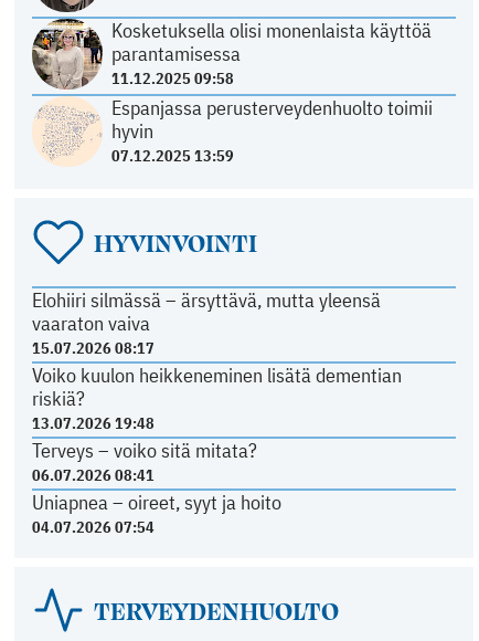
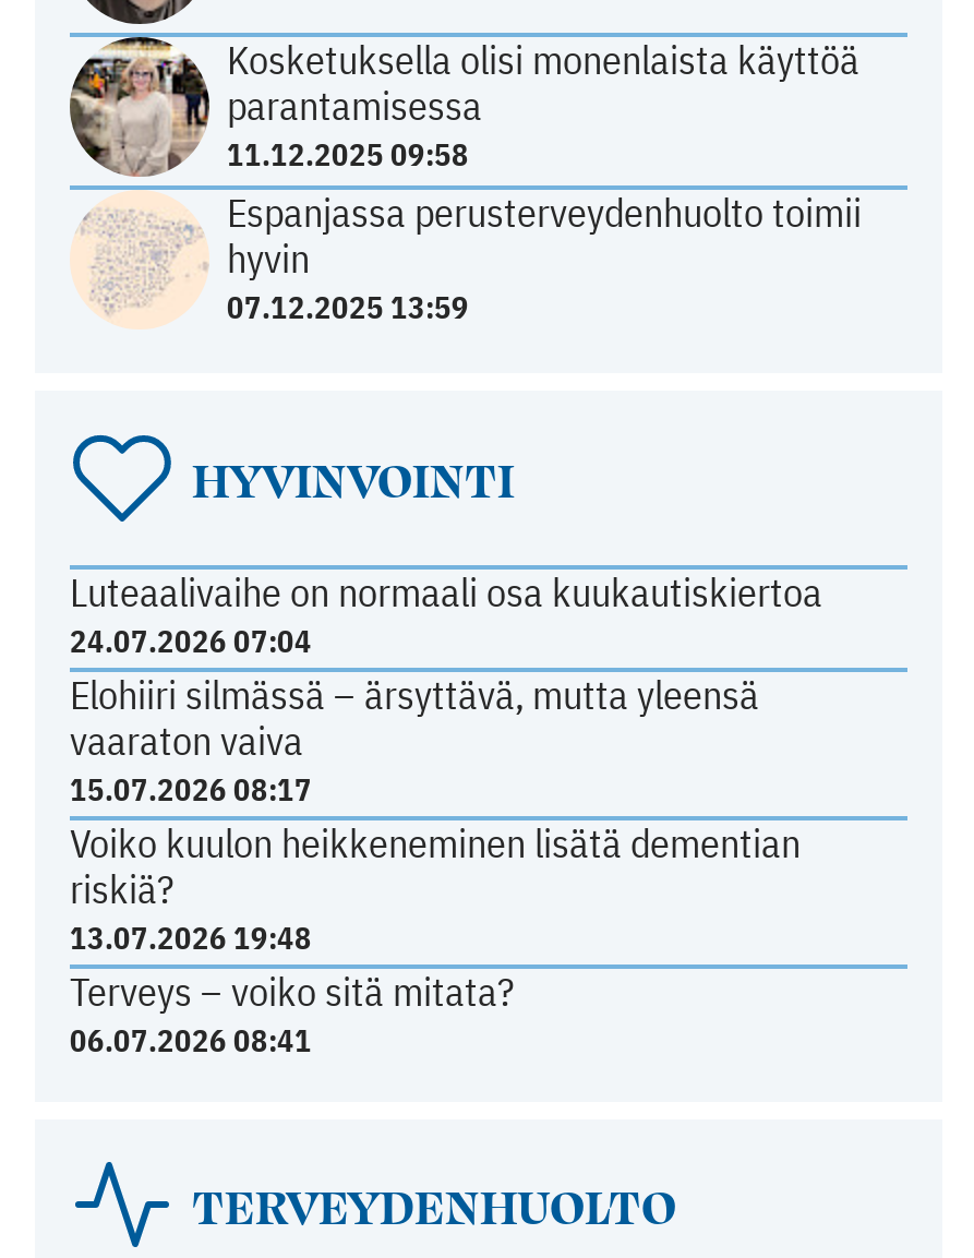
none -> [70,566,822,660] Luteaalivaihe on normaali osa kuukautiskiertoa | 24.07.2026 07:04
moved [32,287,402,485] -> [70,669,801,1060]: Elohiiri silmässä – ärsyttävä, mutta yleensä | vaaraton vaiva | 15.07.2026 08:17 | Voiko kuulon heikkeneminen lisätä dementian | riskiä? | 13.07.2026 19:48 | Terveys – voiko sitä mitata? | 06.07.2026 08:41
[32,489,281,537] Uniapnea – oireet, syyt ja hoito | 04.07.2026 07:54 -> none

